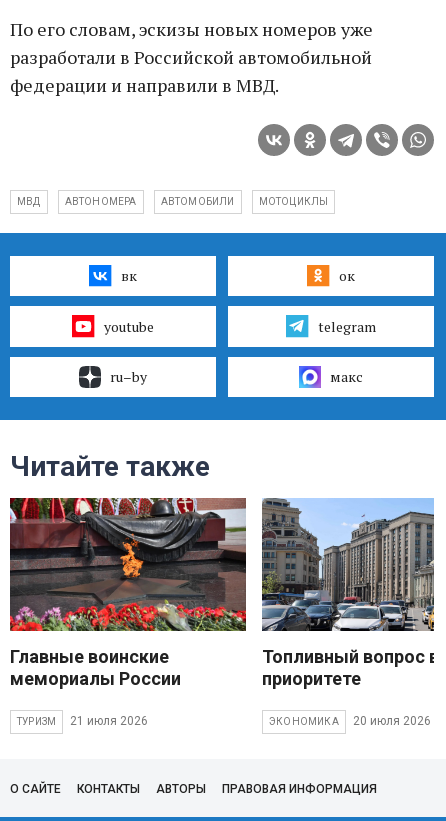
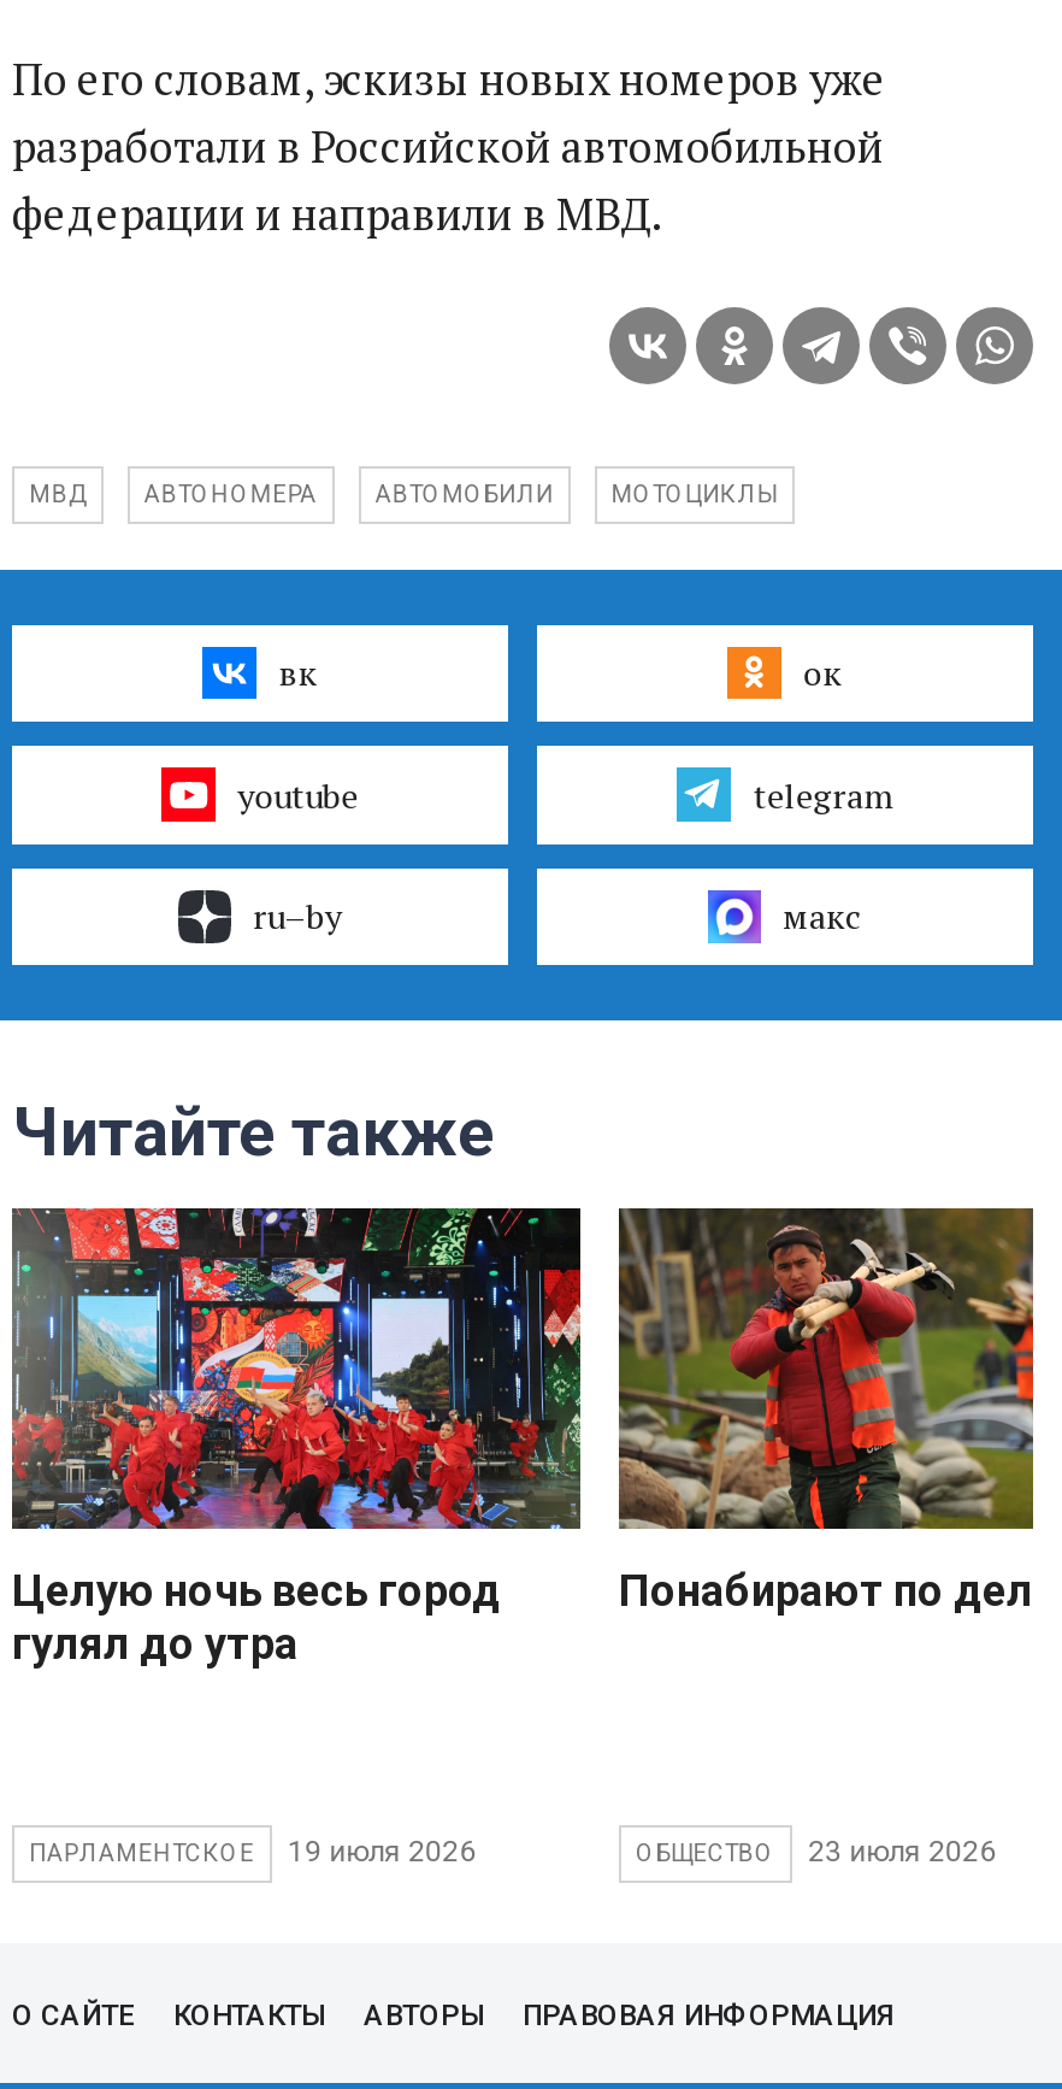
[9,497,247,689] [image] | Главные воинские | мемориалы России -> [10,1206,583,1668] [image] | Целую ночь весь город | гулял до утра
[262,497,435,594] [image] -> [619,1206,1036,1531] [image]
[262,646,439,689] Топливный вопрос в | приоритете -> [619,1564,1055,1615] Понабирают по делу
[17,714,148,728] ТУРИЗМ | 21 июля 2026 -> [29,1836,476,1869] ПАРЛАМЕНТСКОЕ | 19 июля 2026
[269,714,431,728] ЭКОНОМИКА | 20 июля 2026 -> [636,1836,996,1869] ОБЩЕСТВО | 23 июля 2026

